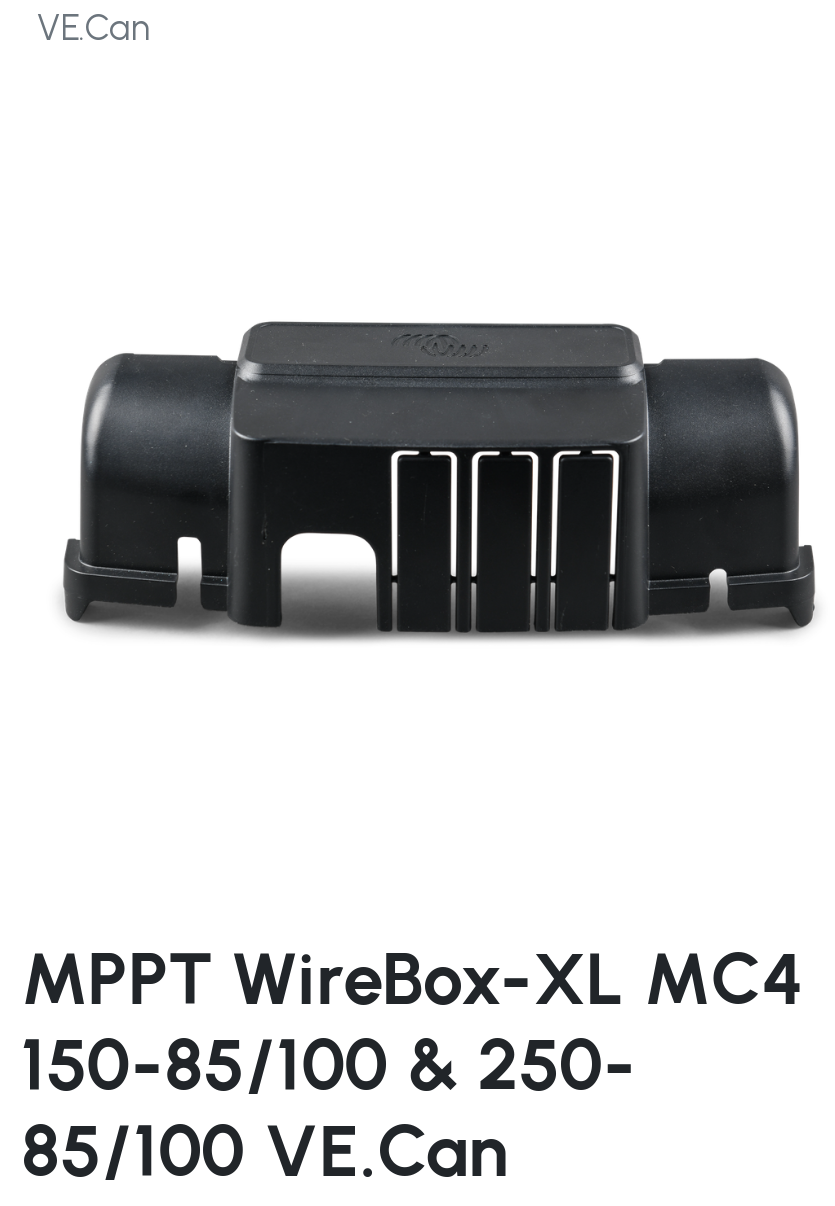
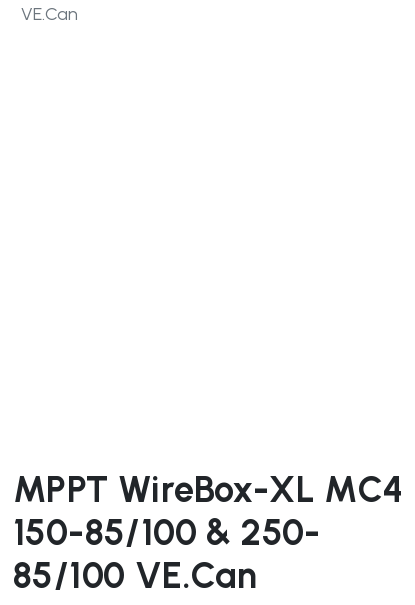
[61,320,817,642] [image] -> none

